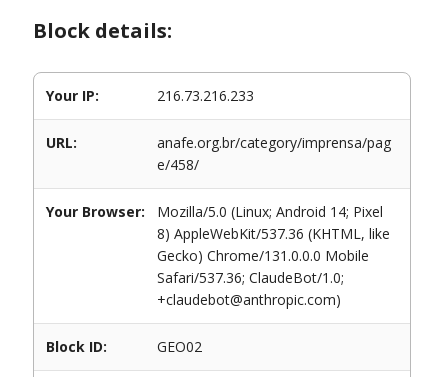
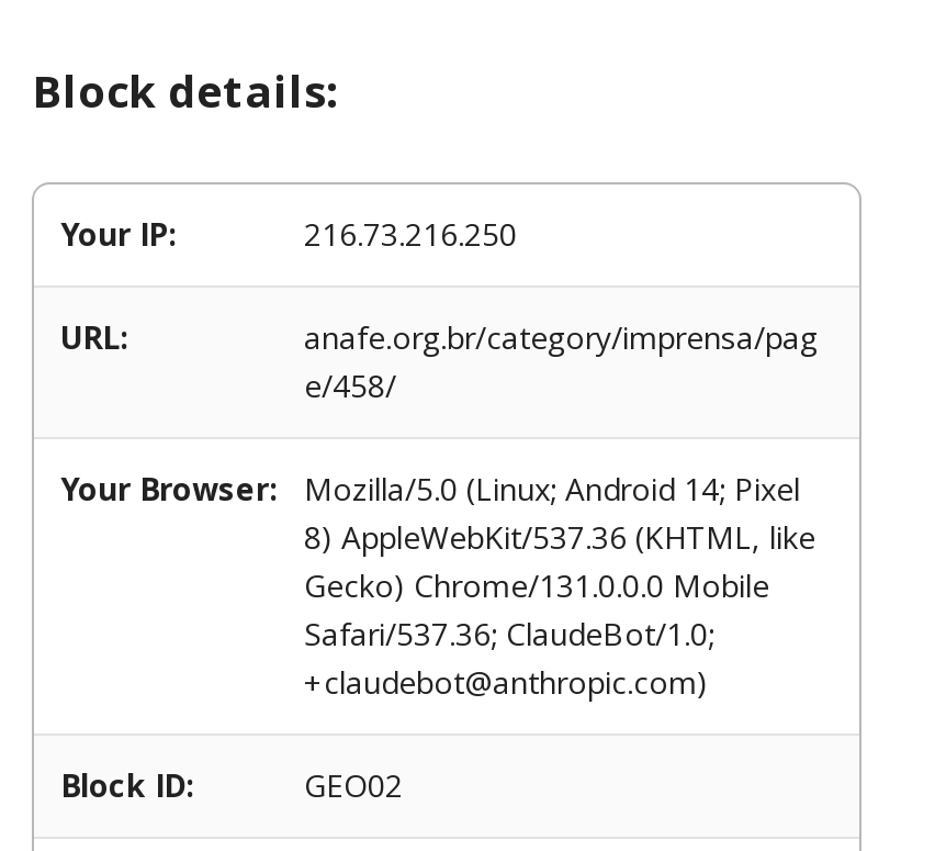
[157,86,254,105] 216.73.216.233 -> [304,213,517,255] 216.73.216.250

